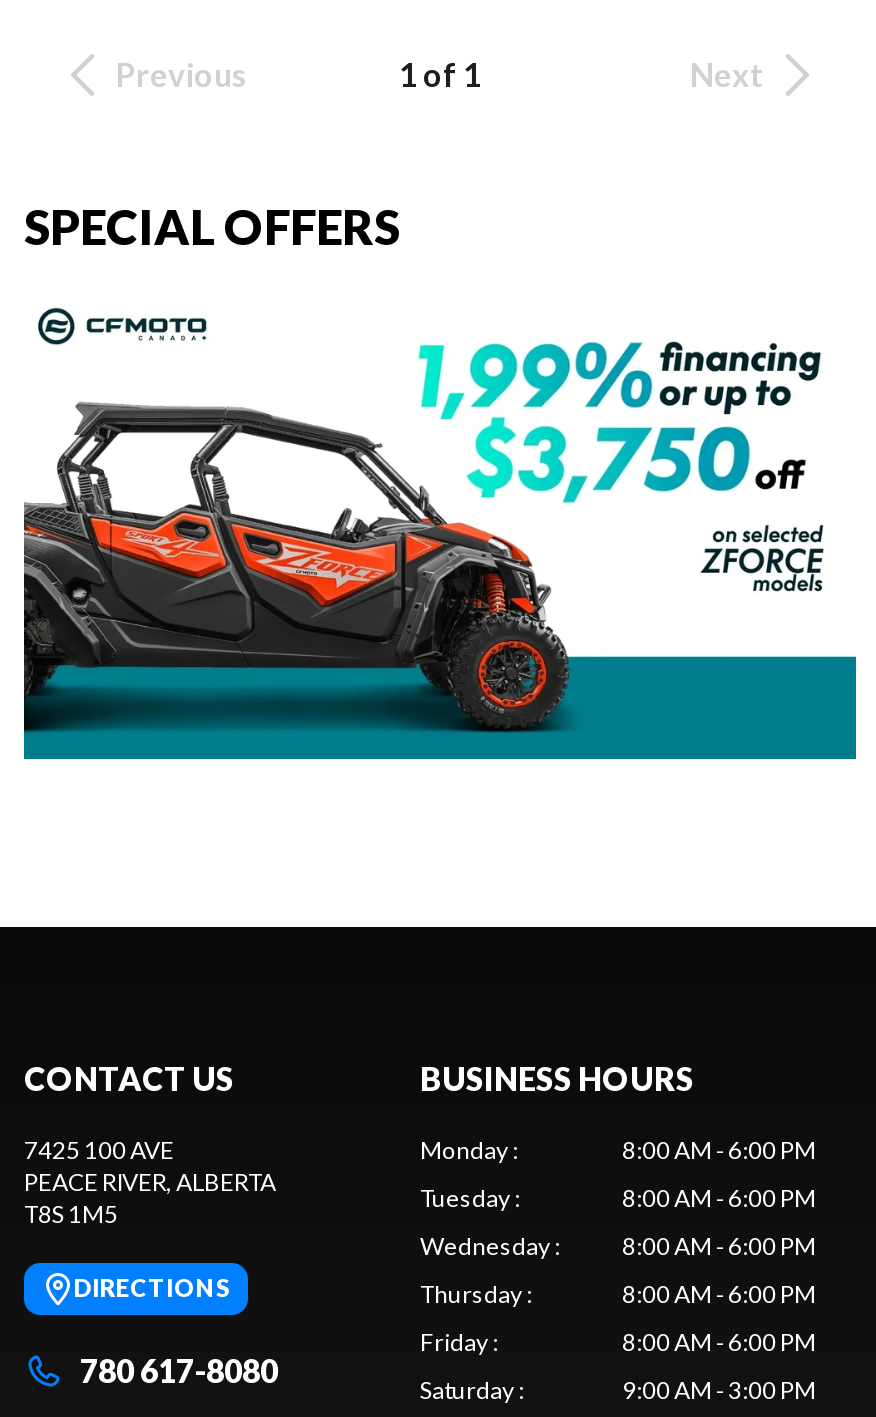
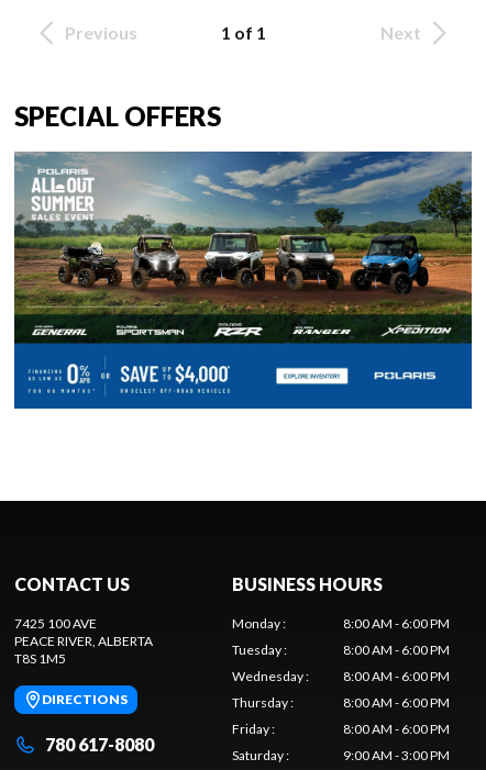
[22,291,856,759] [image] -> [13,150,473,409] [image]

